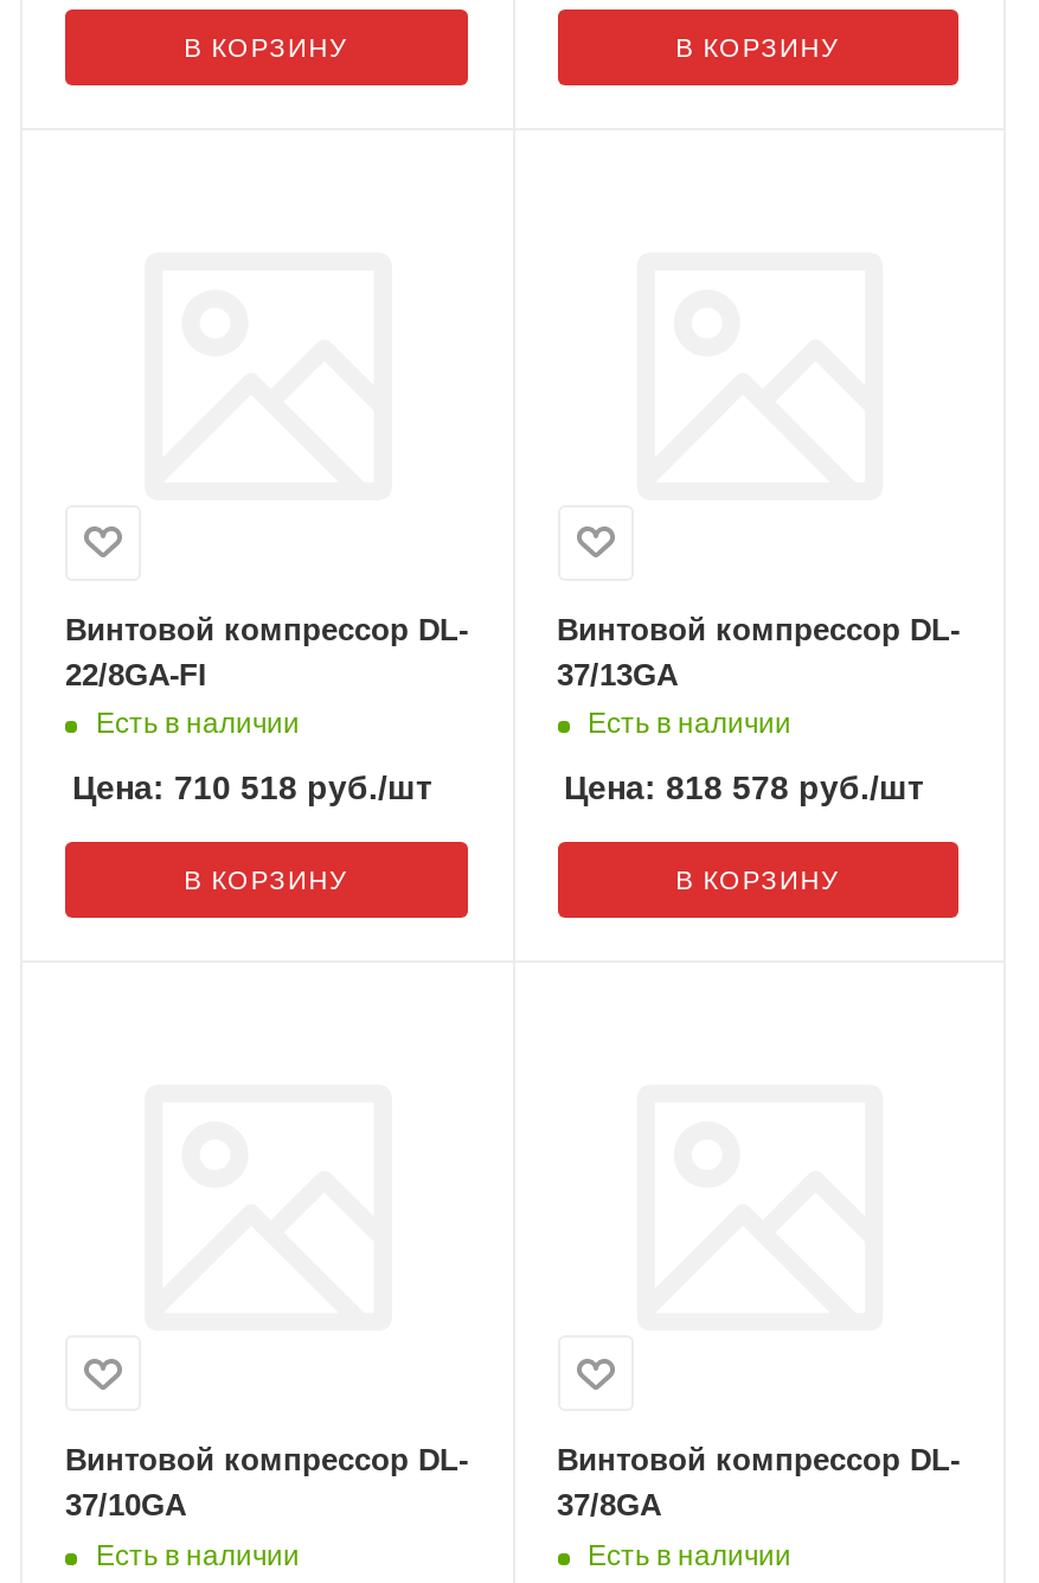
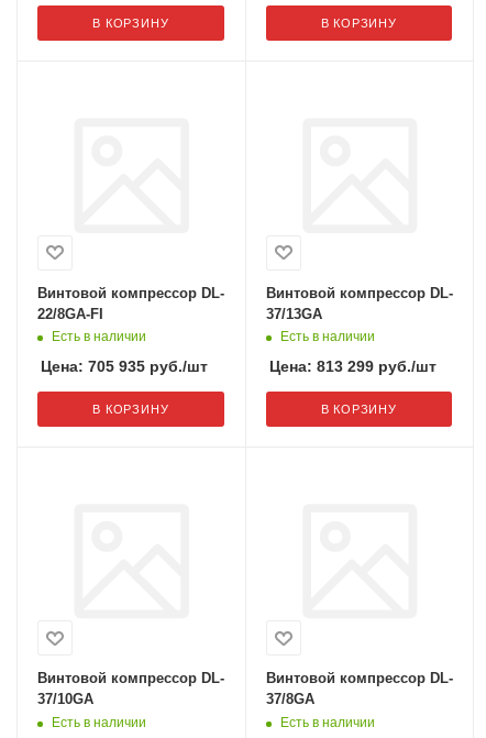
[72,768,432,806] Цена: 710 518 руб./шт -> [41,357,208,375] Цена: 705 935 руб./шт
[564,768,924,806] Цена: 818 578 руб./шт -> [269,357,436,375] Цена: 813 299 руб./шт

